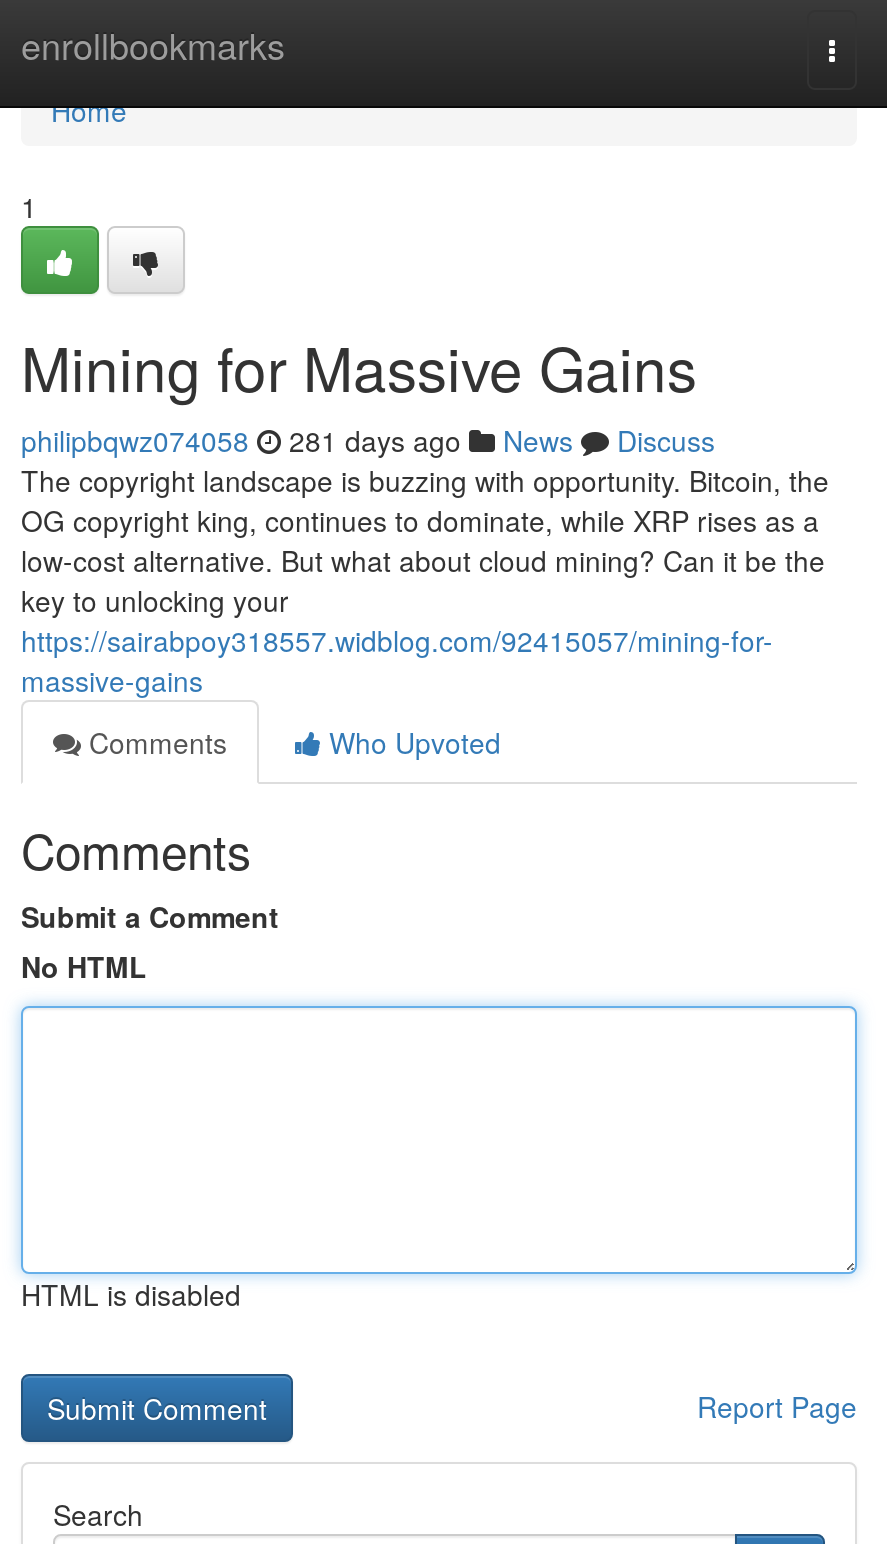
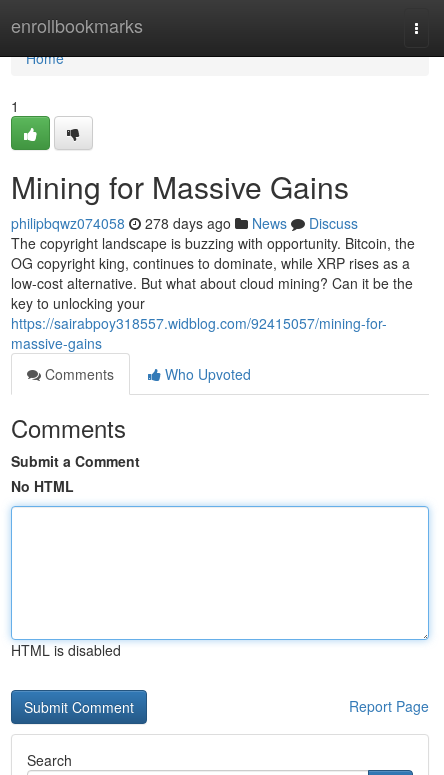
[21,420,715,460] philipbqwz074058 281 days ago News Discuss -> [11,213,358,233] philipbqwz074058 278 days ago News Discuss

